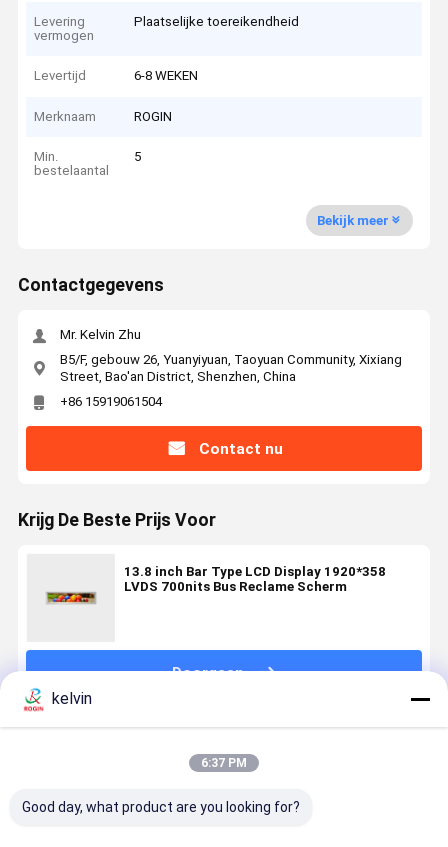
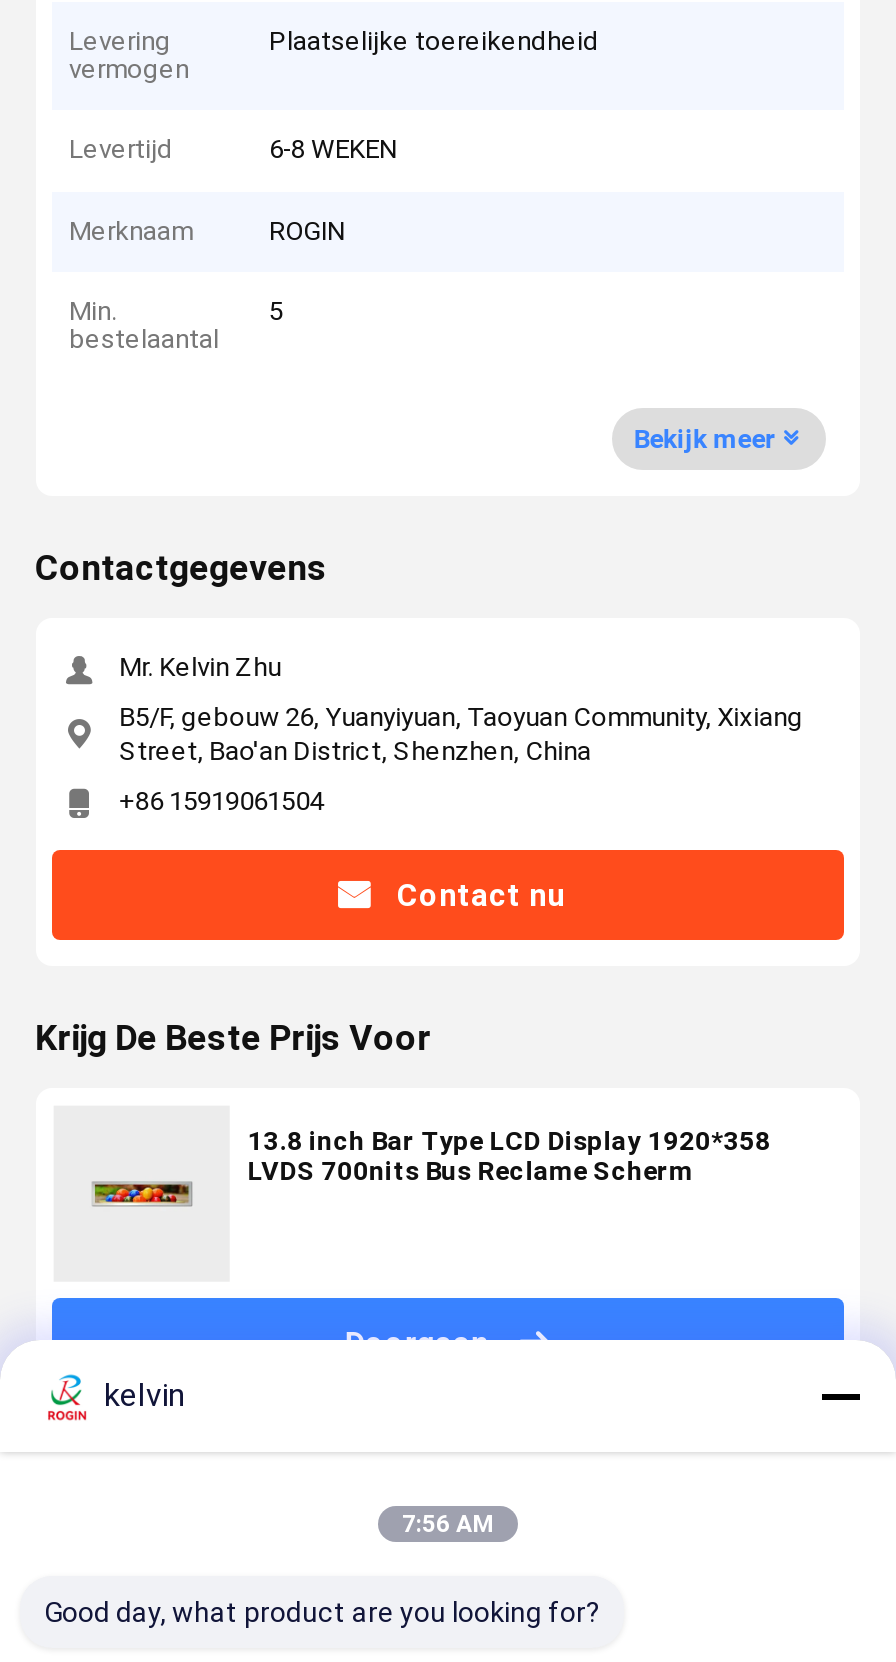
[201,756,247,770] 6:37 PM -> [402,1510,494,1538] 7:56 AM

